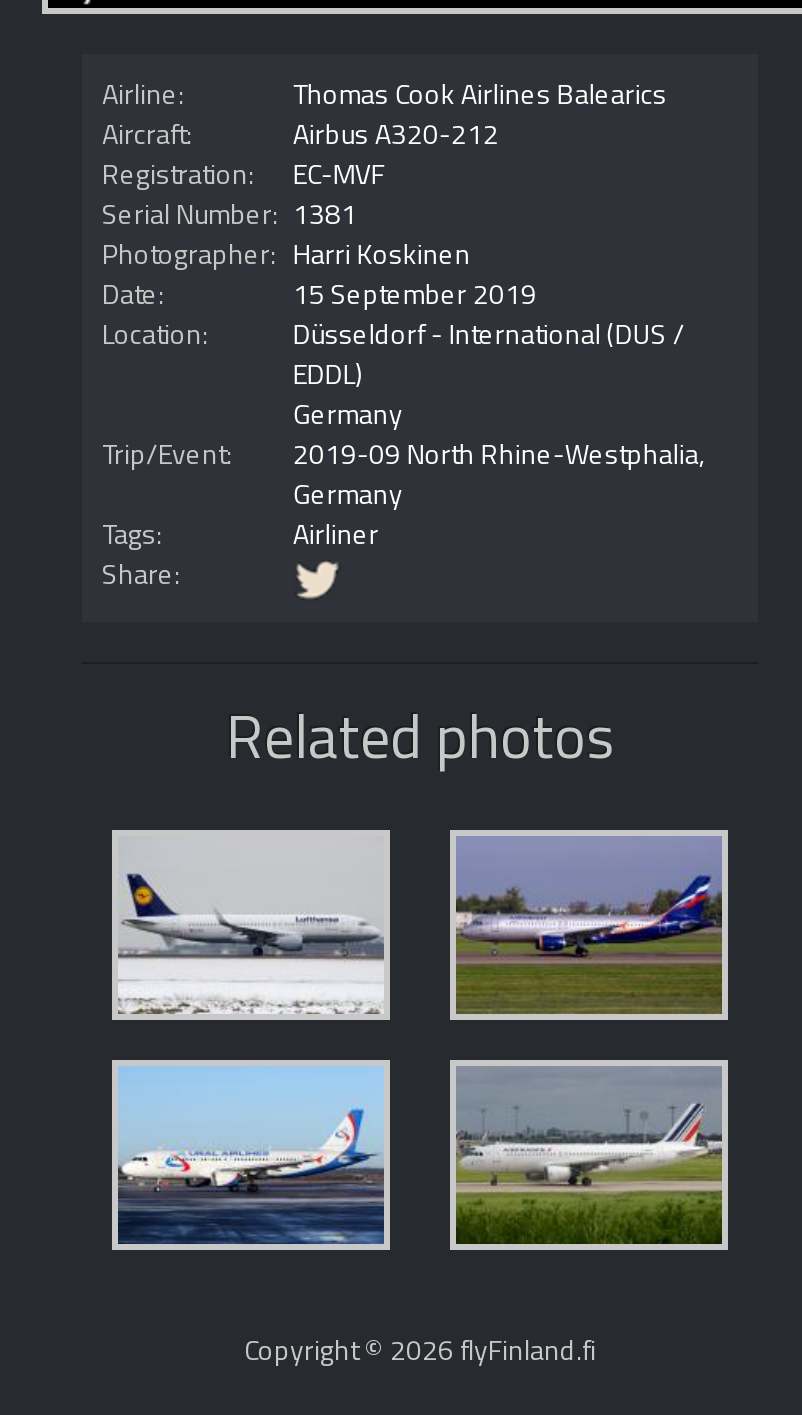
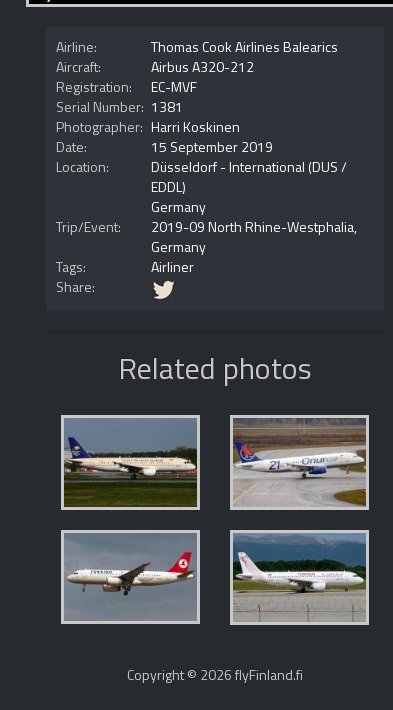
[116,836,386,1016] [image] -> [63,418,198,508] [image]
[454,838,722,1016] [image] -> [232,417,367,507] [image]
[118,1066,384,1244] [image] -> [64,533,197,622] [image]
[456,1070,722,1246] [image] -> [233,534,366,622] [image]

